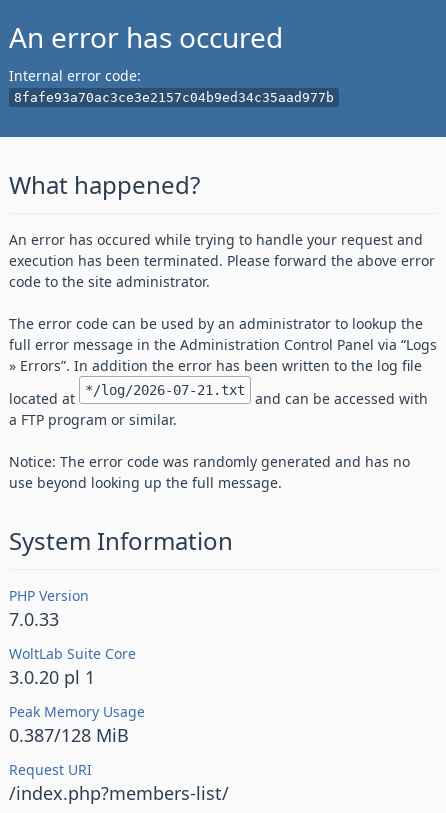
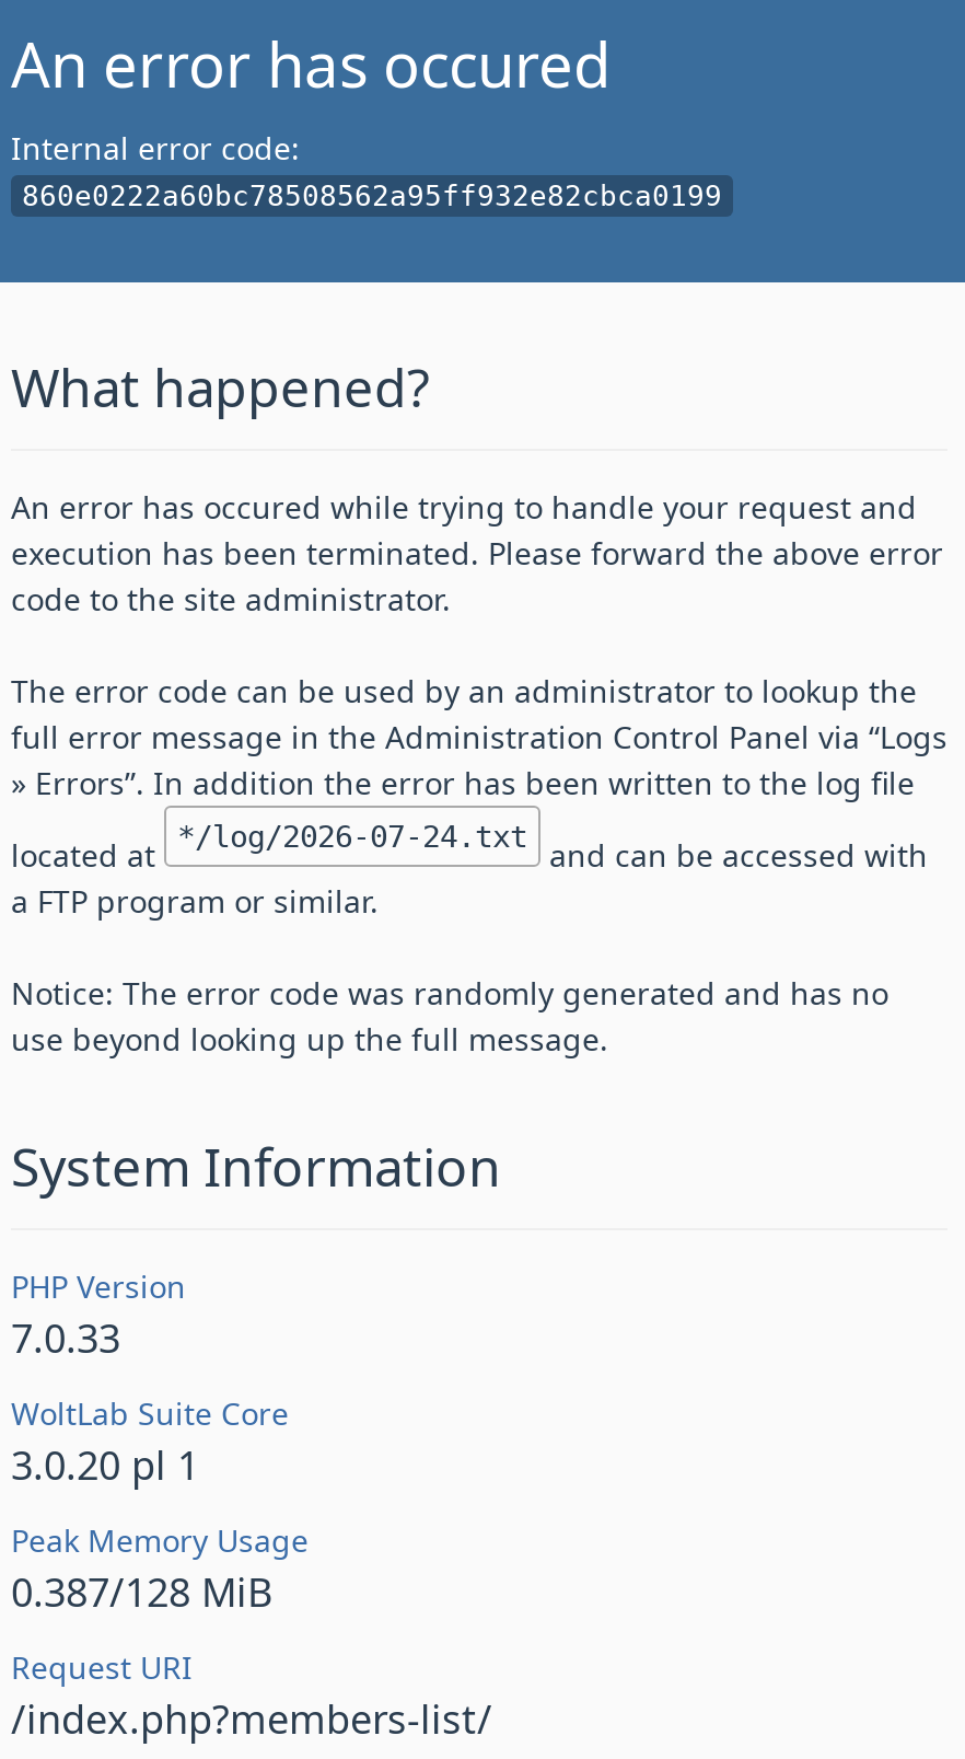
[14,90,334,105] 8fafe93a70ac3ce3e2157c04b9ed34c35aad977b -> [22,180,722,212] 860e0222a60bc78508562a95ff932e82cbca0199
[9,382,428,408] located at */log/2026-07-21.txt and can be accessed with -> [11,819,928,876] located at */log/2026-07-24.txt and can be accessed with

